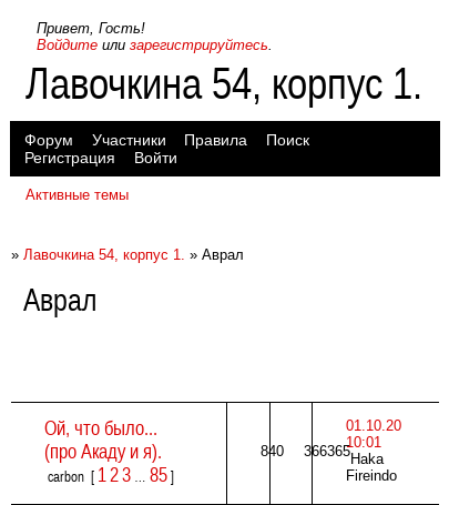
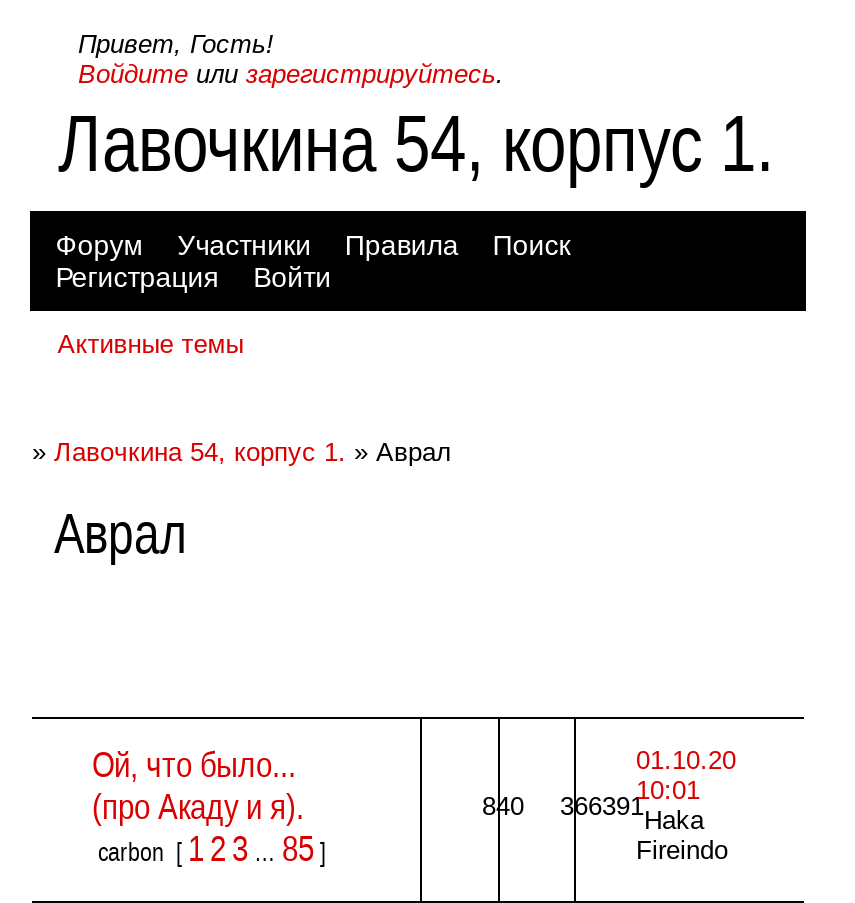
[304,443,350,460] 366365 -> [560,791,644,821] 366391

